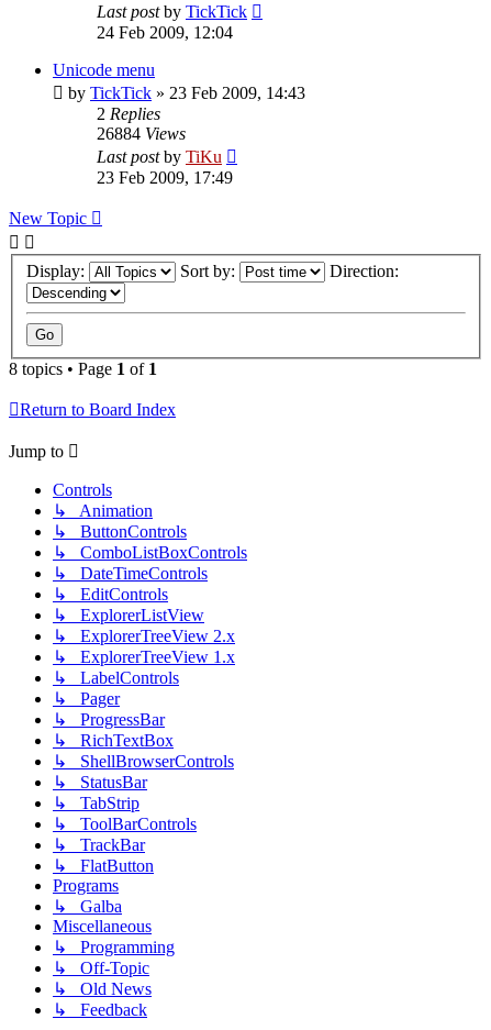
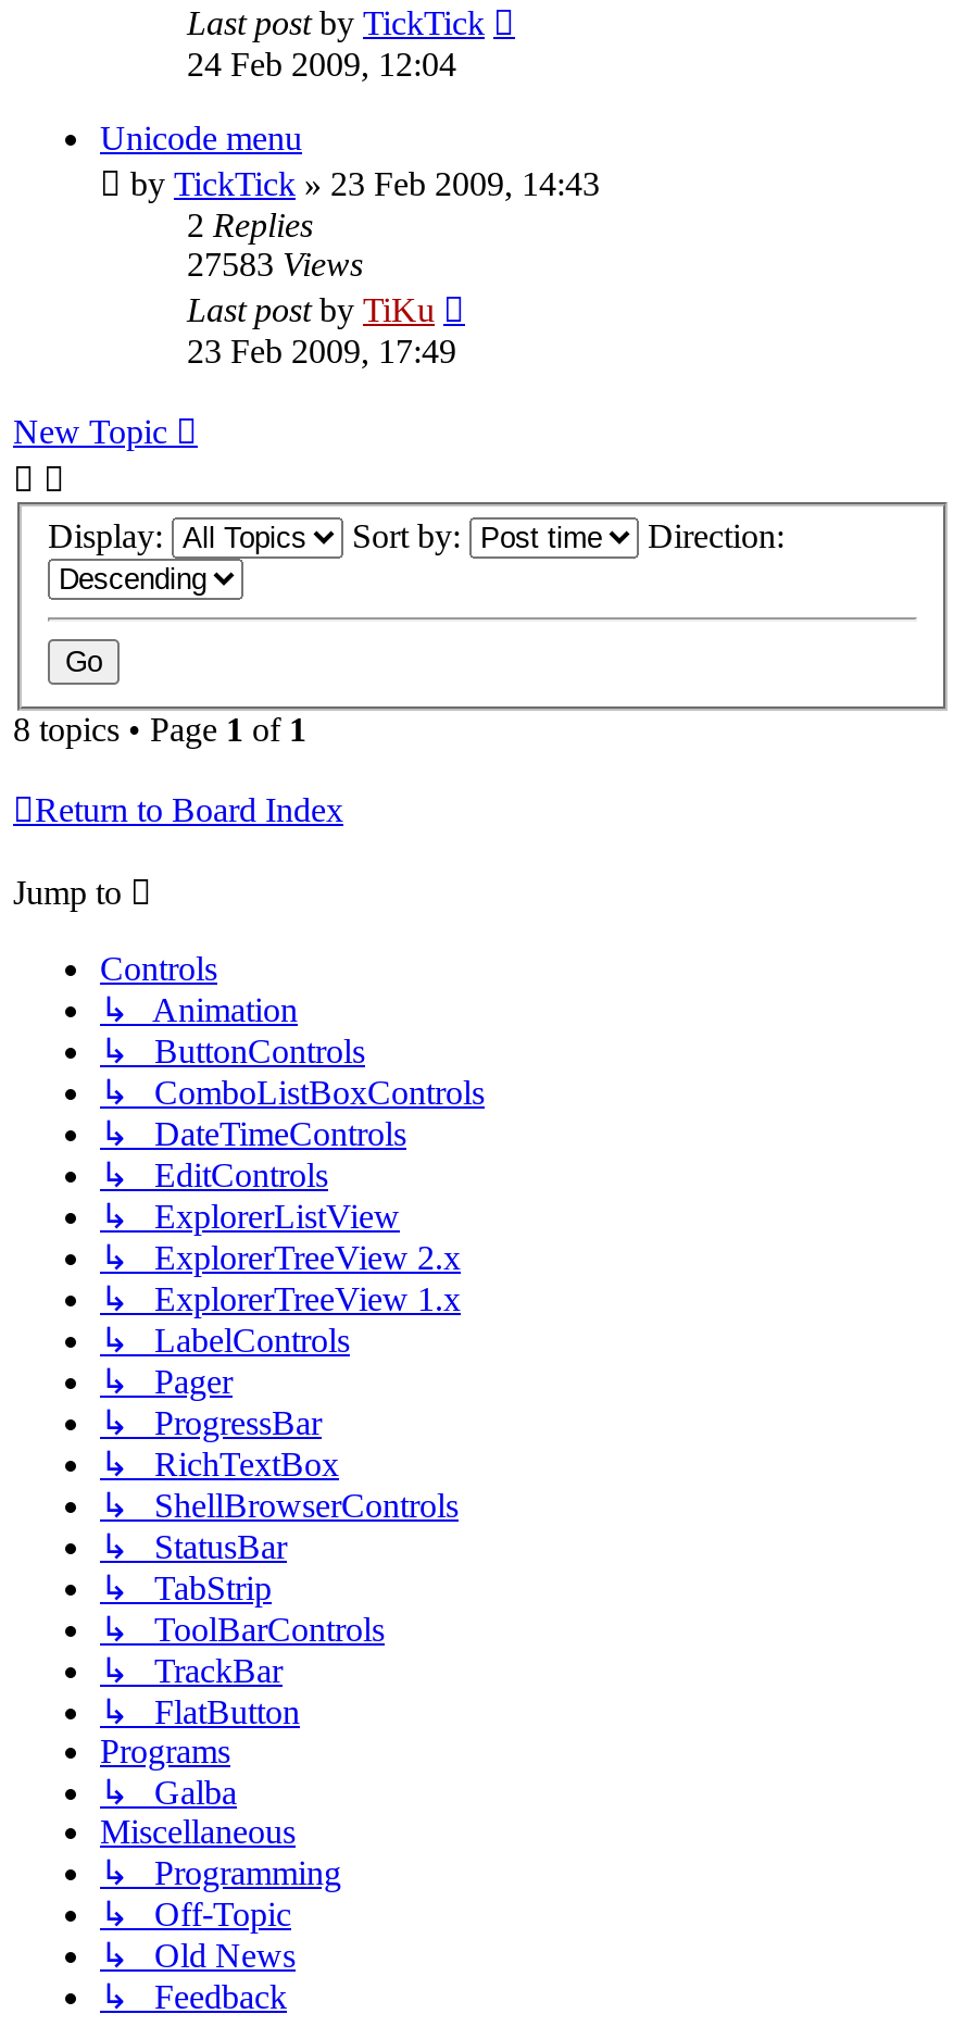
[97,124,186,143] 26884 Views -> [187,245,363,282] 27583 Views

